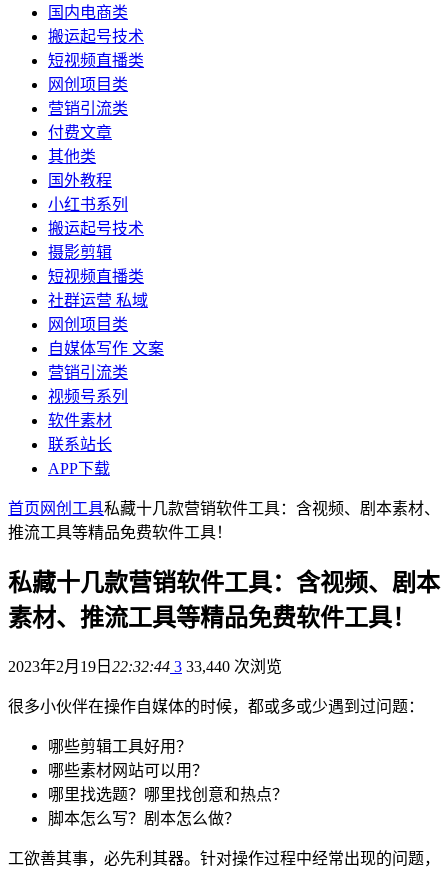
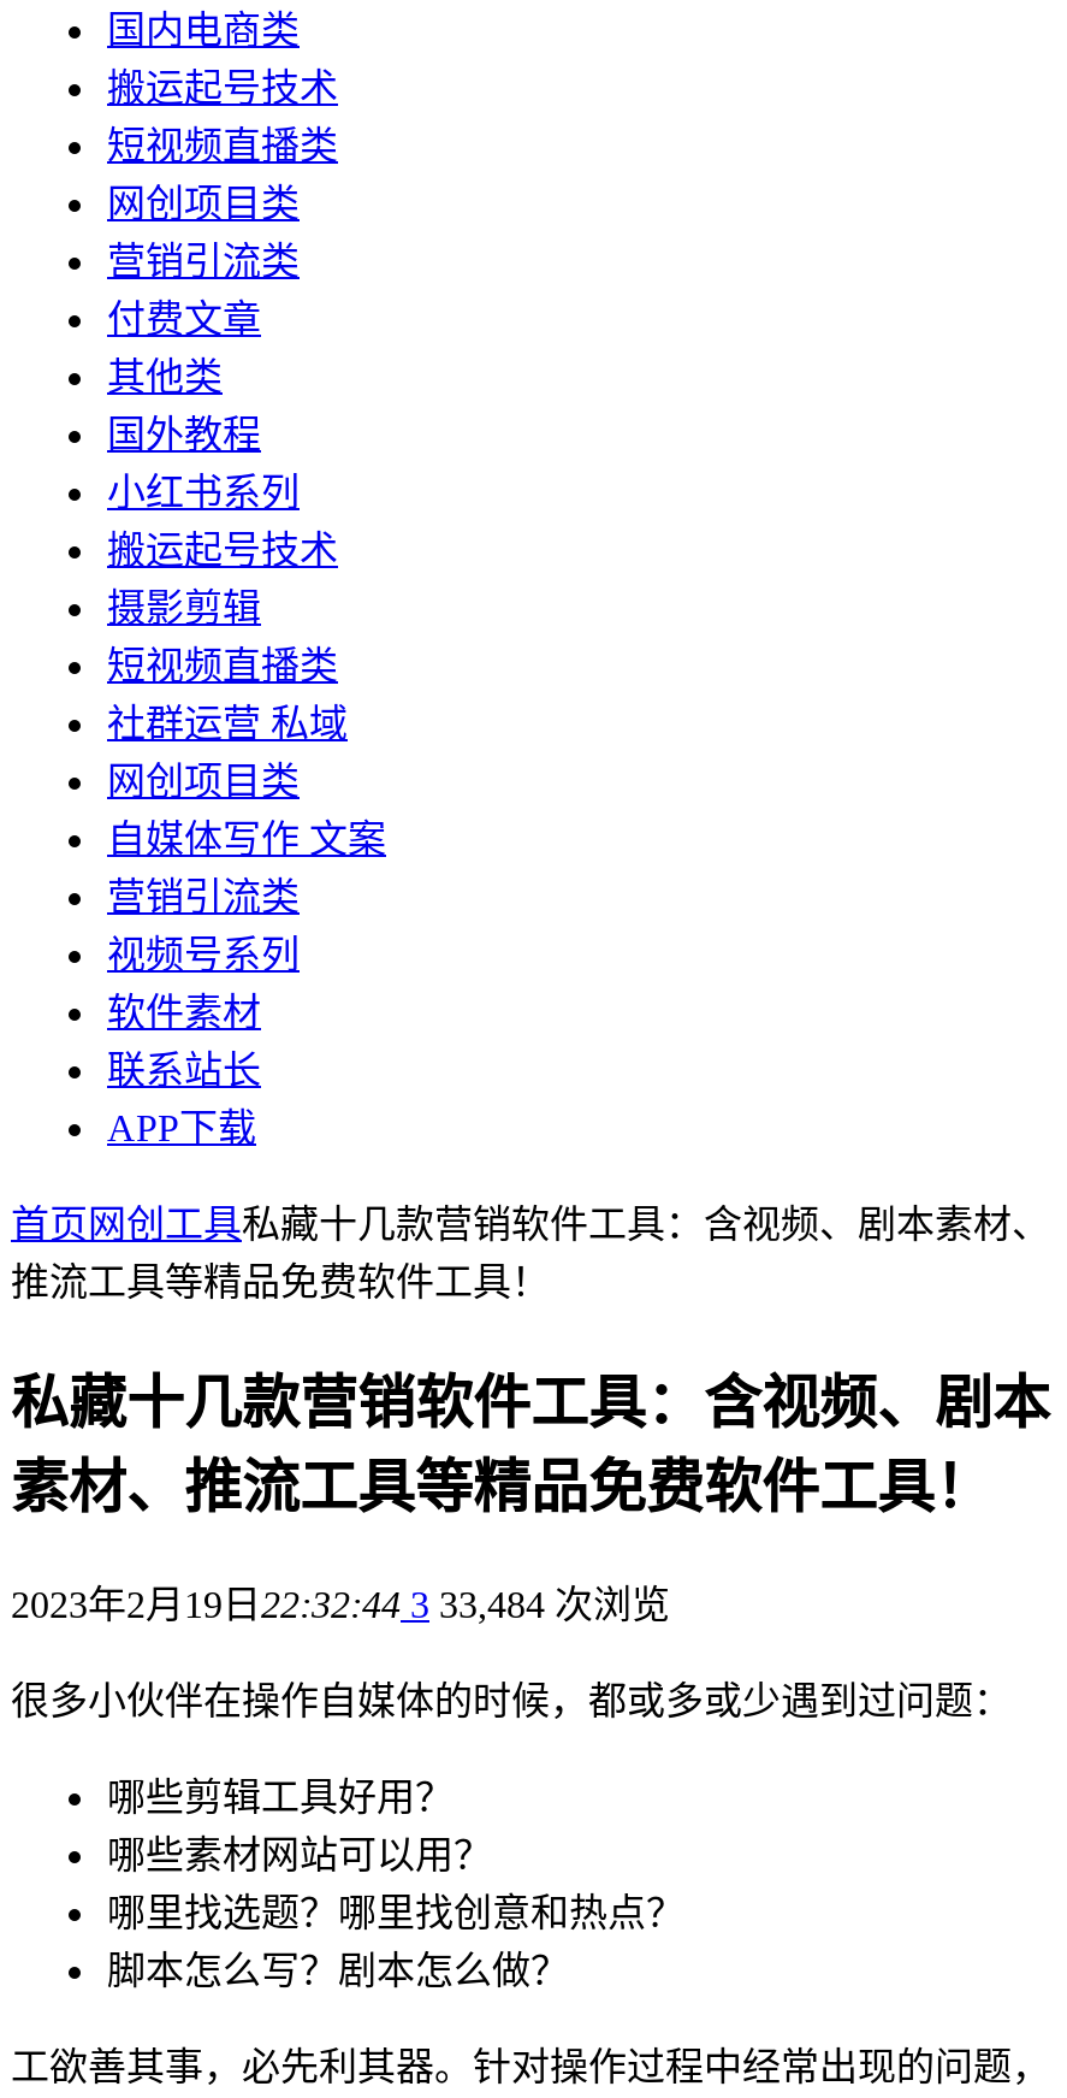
[8,658,282,675] 2023年2月19日22:32:44 3 33,440 次浏览 -> [11,1584,670,1624] 2023年2月19日22:32:44 3 33,484 次浏览

